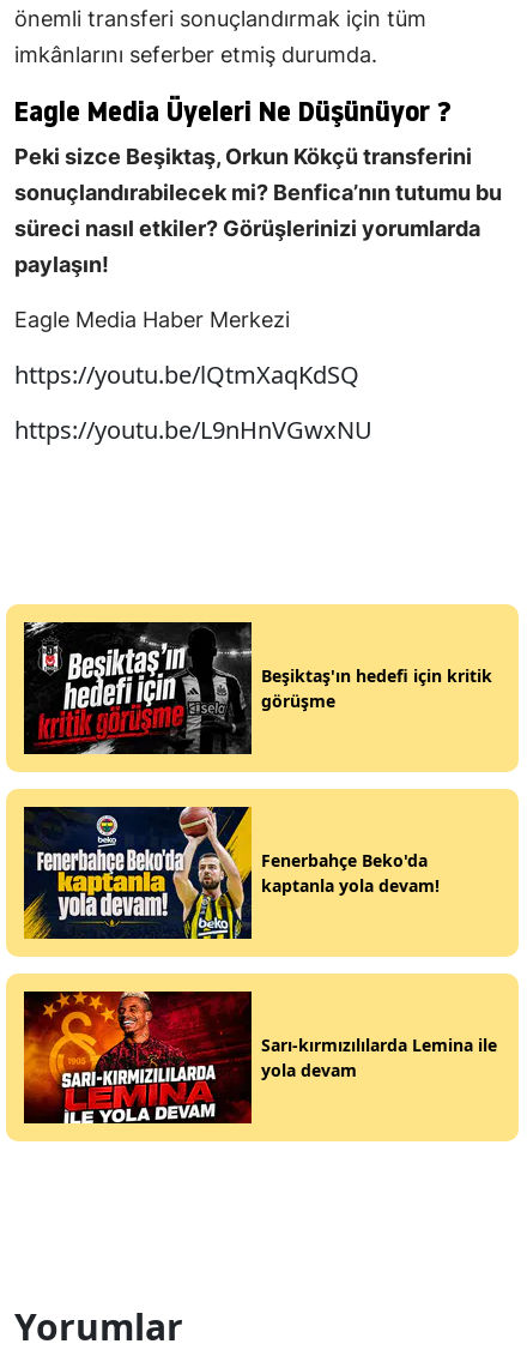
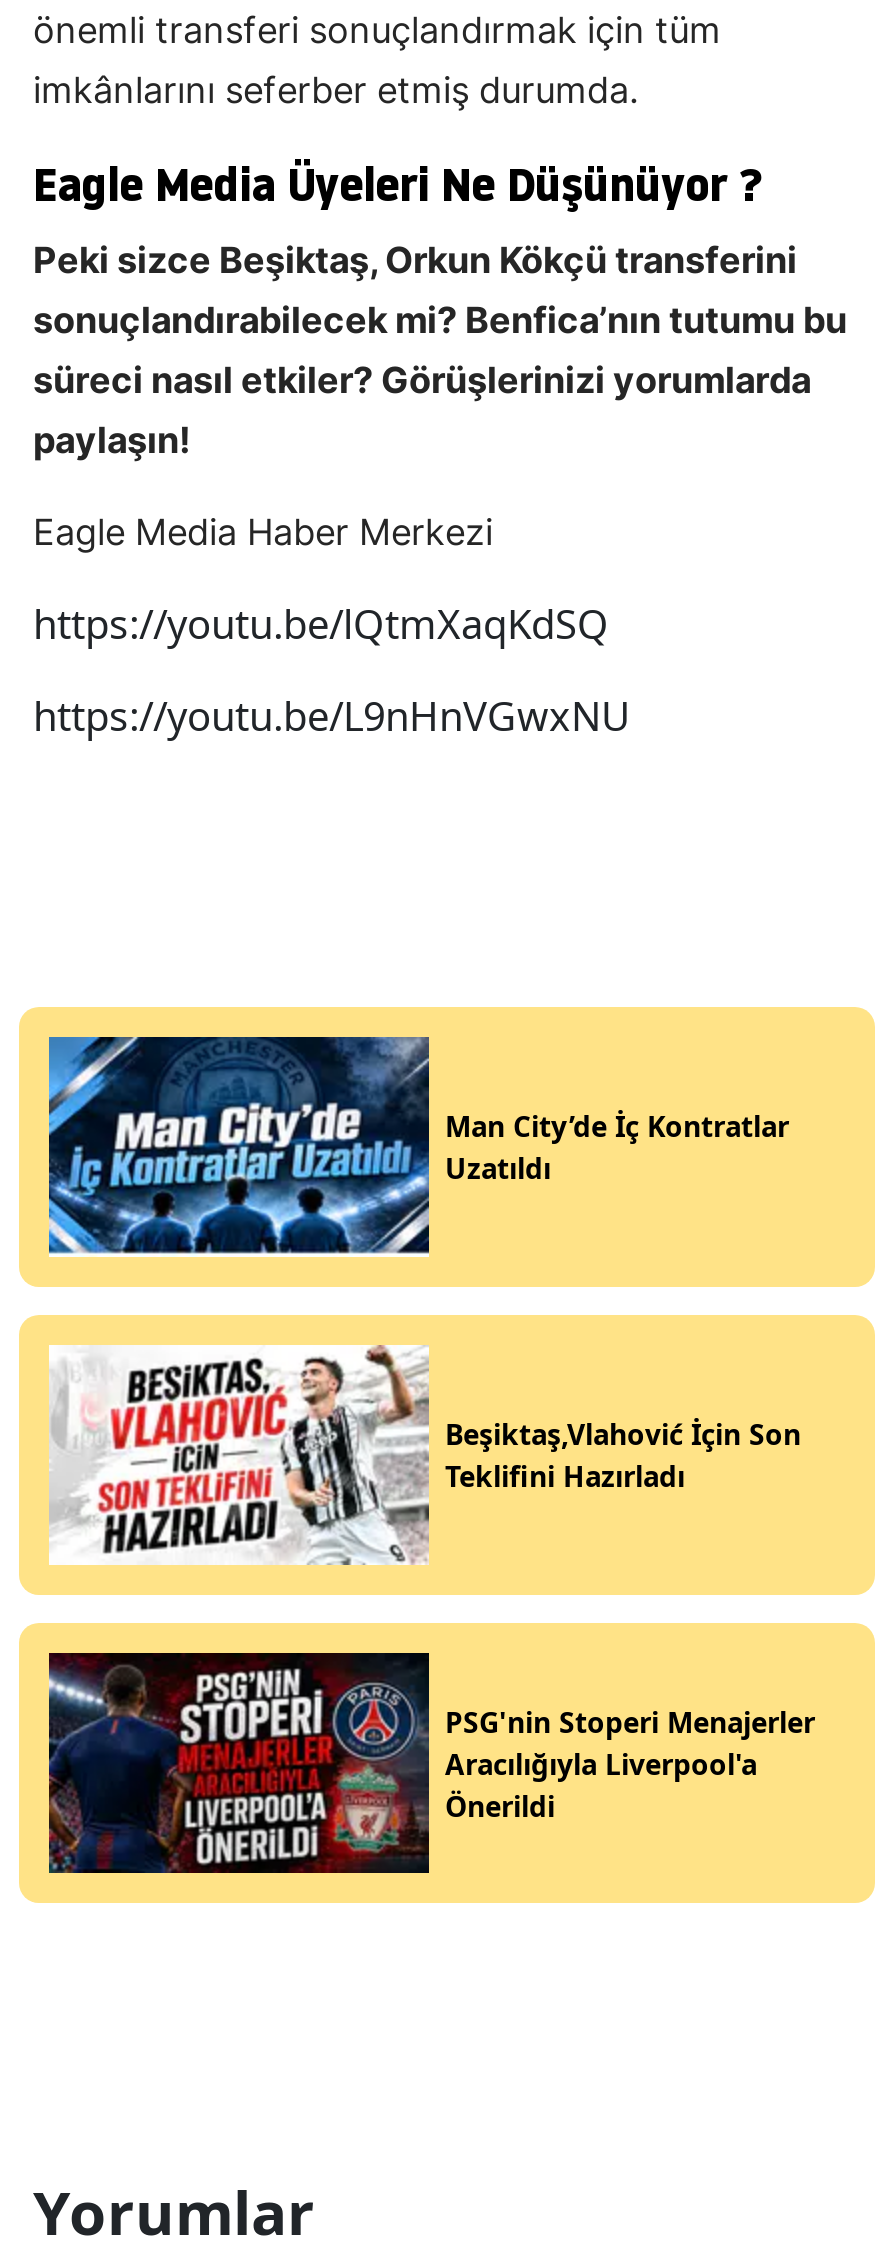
[23,621,492,755] [image] | Beşiktaş'ın hedefi için kritik | görüşme -> [47,1035,789,1259] [image] | Man City’de İç Kontratlar | Uzatıldı
[23,806,440,940] [image] | Fenerbahçe Beko'da | kaptanla yola devam! -> [47,1343,801,1567] [image] | Beşiktaş,Vlahović İçin Son | Teklifini Hazırladı
[23,990,497,1125] [image] | Sarı-kırmızılılarda Lemina ile | yola devam -> [47,1651,815,1875] [image] | PSG'nin Stoperi Menajerler | Aracılığıyla Liverpool'a | Önerildi

